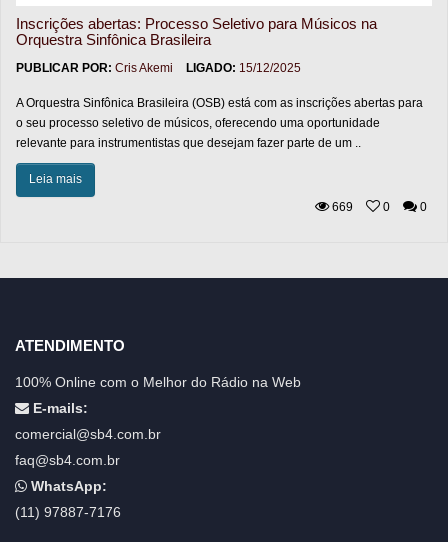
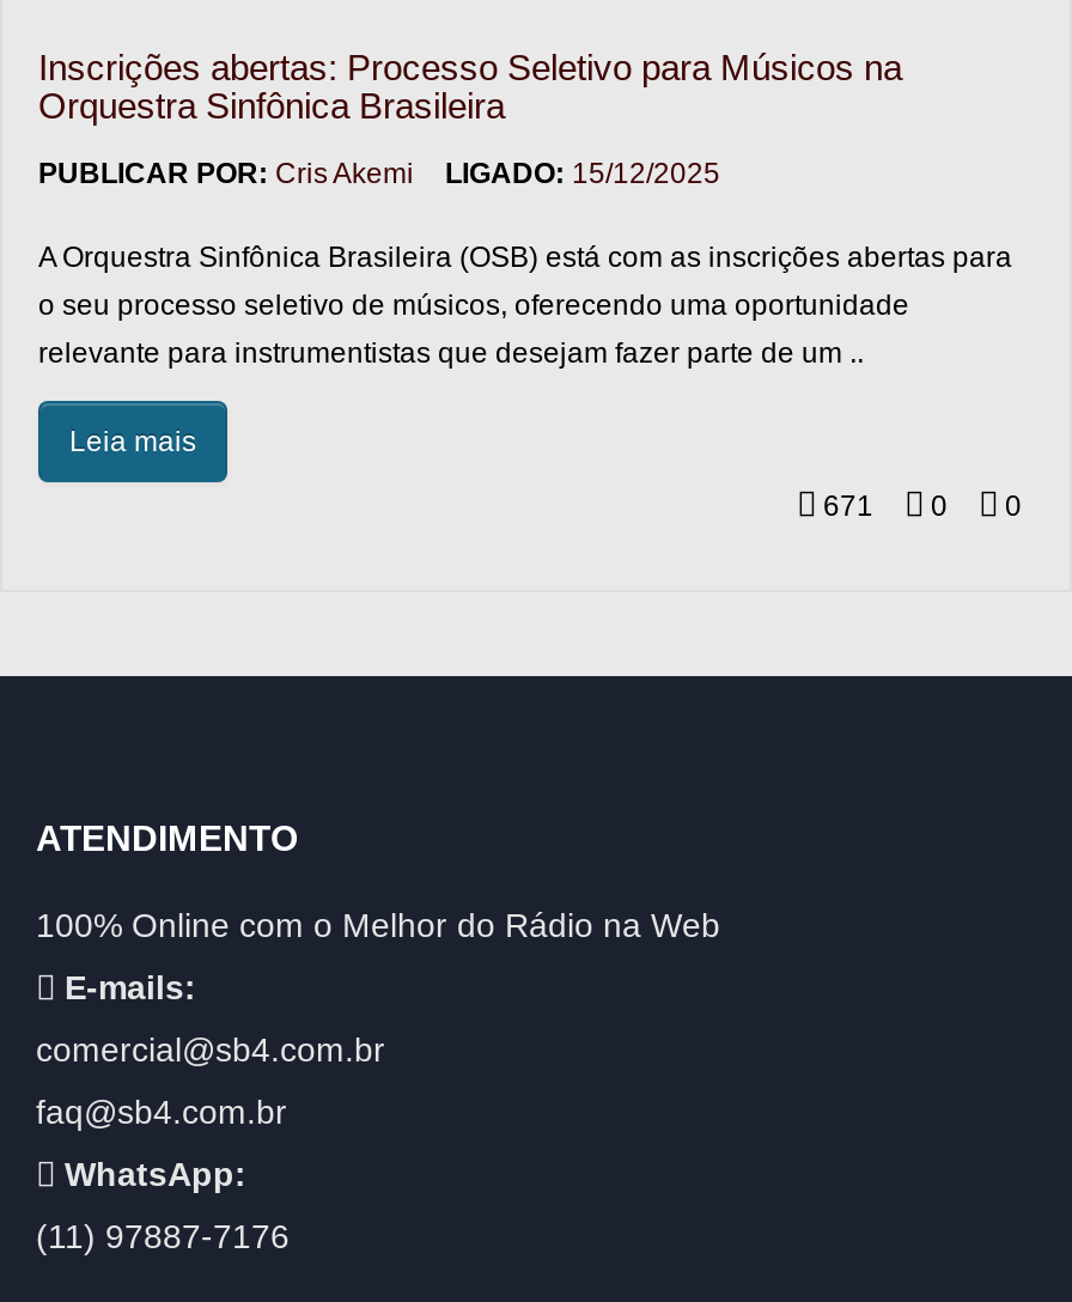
[329,200,353,214] 669 -> [816,490,873,523] 671

